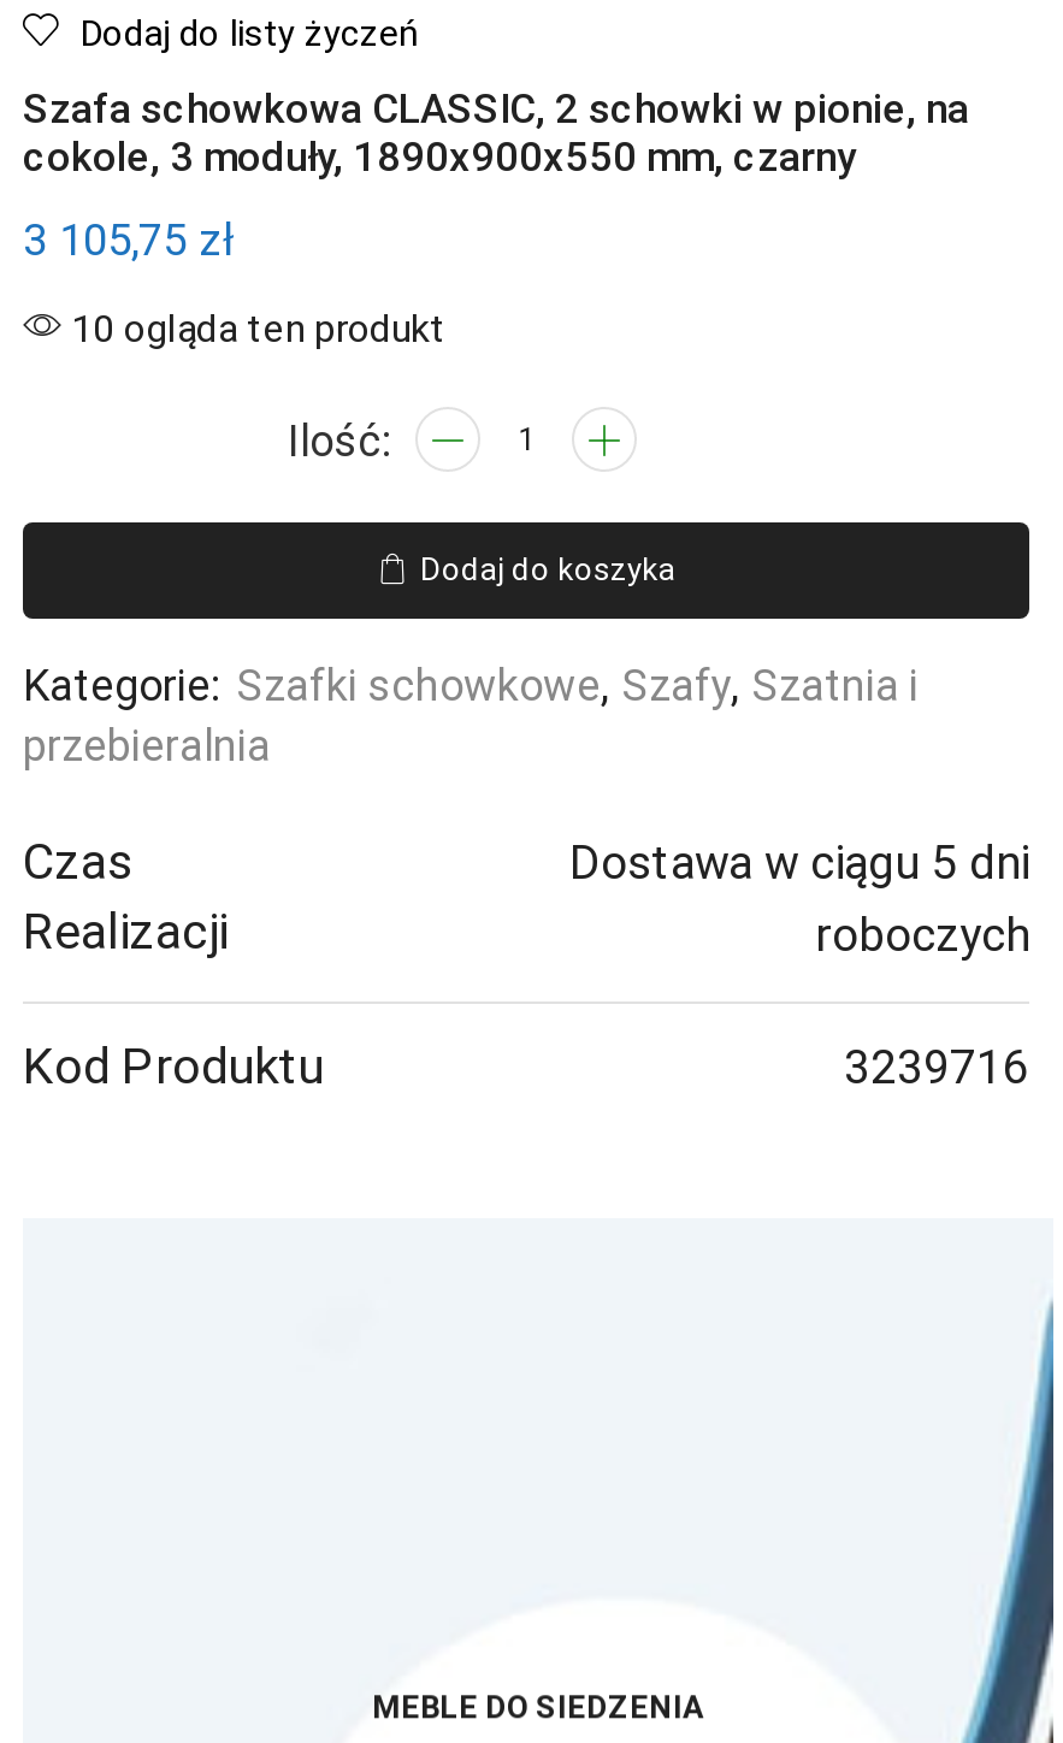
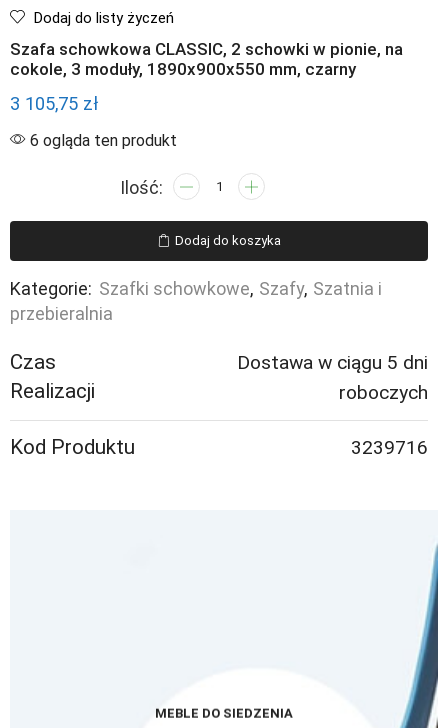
[61,305,447,351] 10 ogląda ten produkt -> [26,131,177,150] 6 ogląda ten produkt

